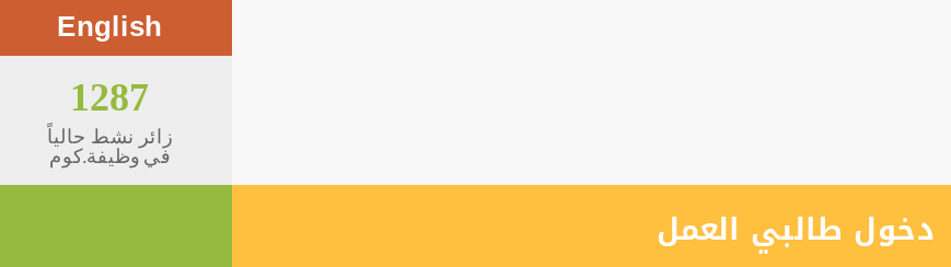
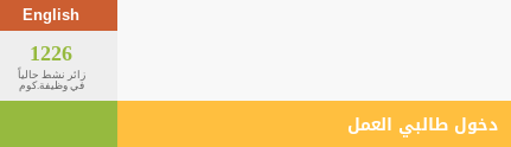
[70,76,149,119] 1287 -> [30,41,72,65] 1226

